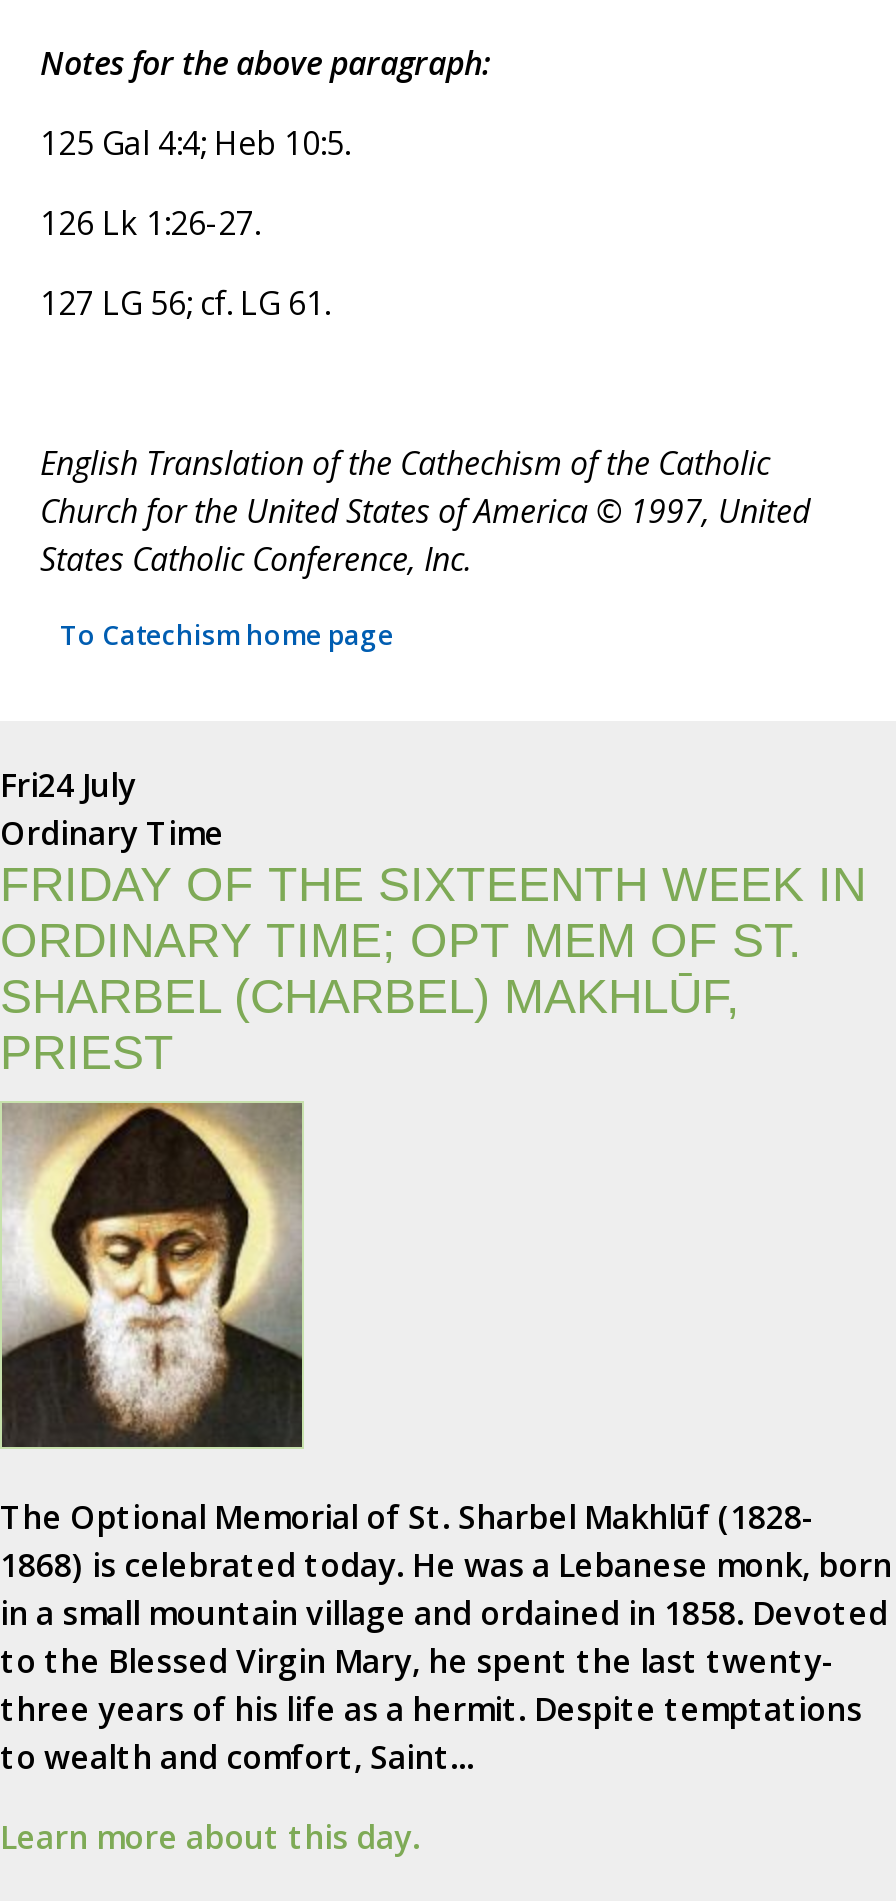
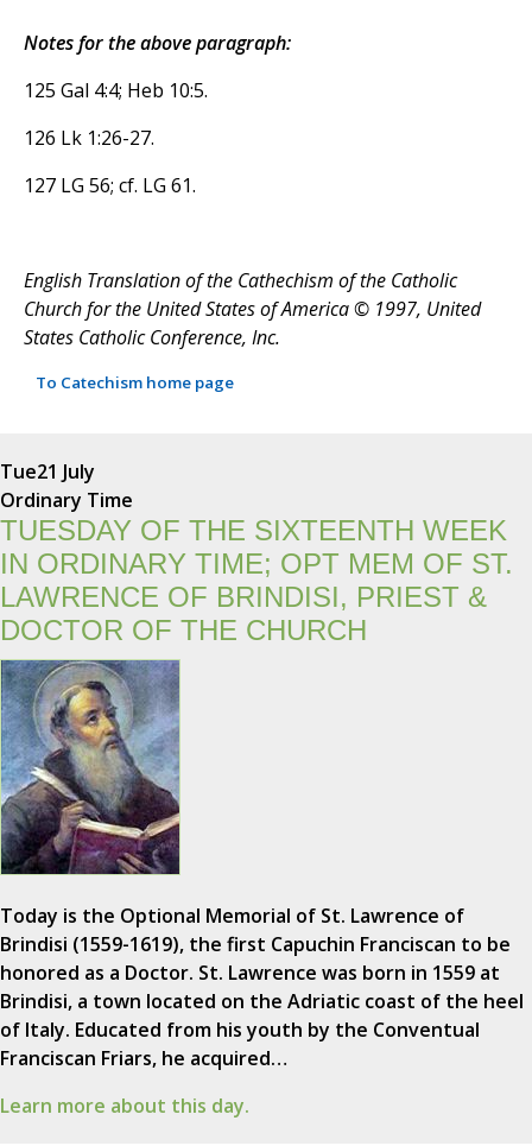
[0,764,136,808] Fri24 July -> [0,459,95,485] Tue21 July
[0,858,866,1080] FRIDAY OF THE SIXTEENTH WEEK IN | ORDINARY TIME; OPT MEM OF ST. | SHARBEL (CHARBEL) MAKHLŪF, | PRIEST -> [0,515,513,646] TUESDAY OF THE SIXTEENTH WEEK | IN ORDINARY TIME; OPT MEM OF ST. | LAWRENCE OF BRINDISI, PRIEST & | DOCTOR OF THE CHURCH
[0,1101,892,1780] [image] | The Optional Memorial of St. Sharbel Makhlūf (1828- | 1868) is celebrated today. He was a Lebanese monk, born | in a small mountain village and ordained in 1858. Devoted | to the Blessed Virgin Mary, he spent the last twenty- | three years of his life as a hermit. Despite temptations | to wealth and comfort, Saint… -> [0,660,524,1072] [image] | Today is the Optional Memorial of St. Lawrence of | Brindisi (1559-1619), the first Capuchin Franciscan to be | honored as a Doctor. St. Lawrence was born in 1559 at | Brindisi, a town located on the Adriatic coast of the heel | of Italy. Educated from his youth by the Conventual | Franciscan Friars, he acquired…

